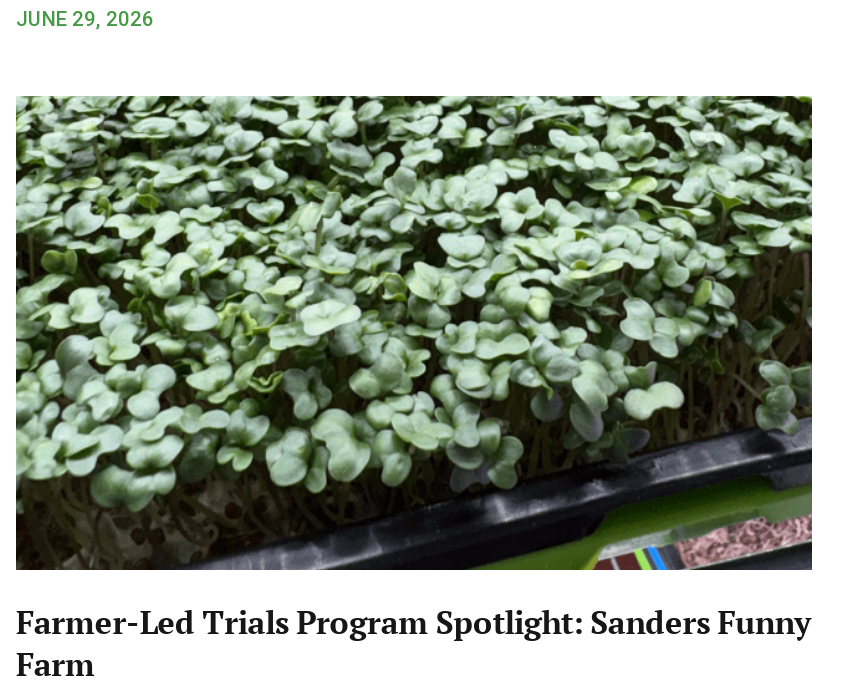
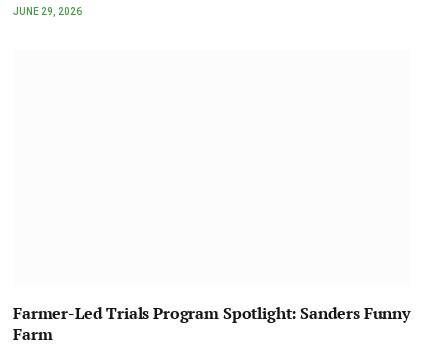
[14,94,814,572] [image] -> none

